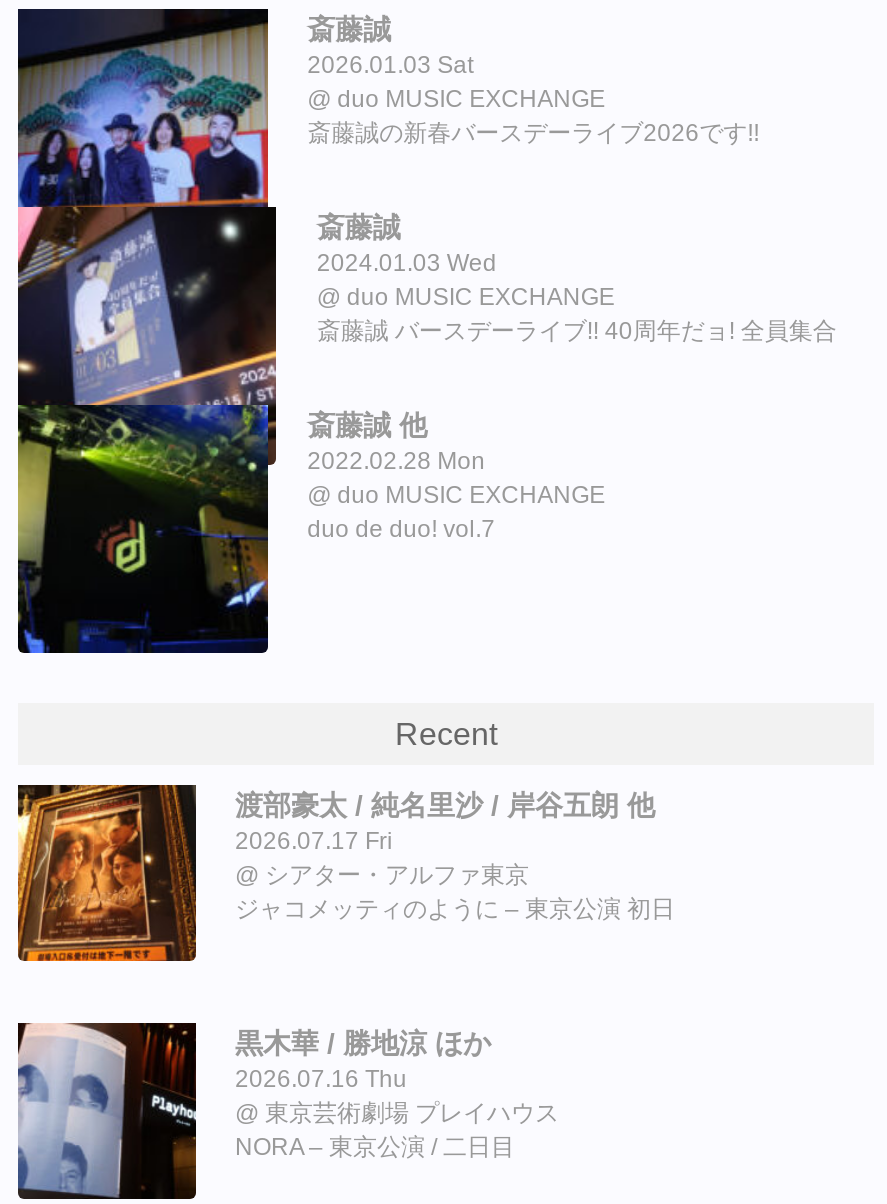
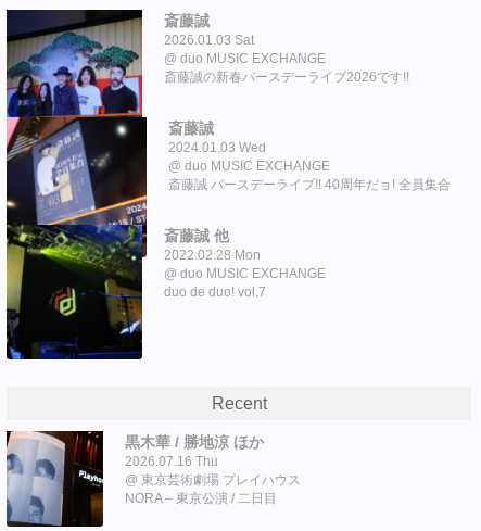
[16,783,675,963] [image] | 渡部豪太 / 純名里沙 / 岸谷五朗 他 | 2026.07.17 Fri | シアター・アルファ東京 | ジャコメッティのように – 東京公演 初日 -> none

